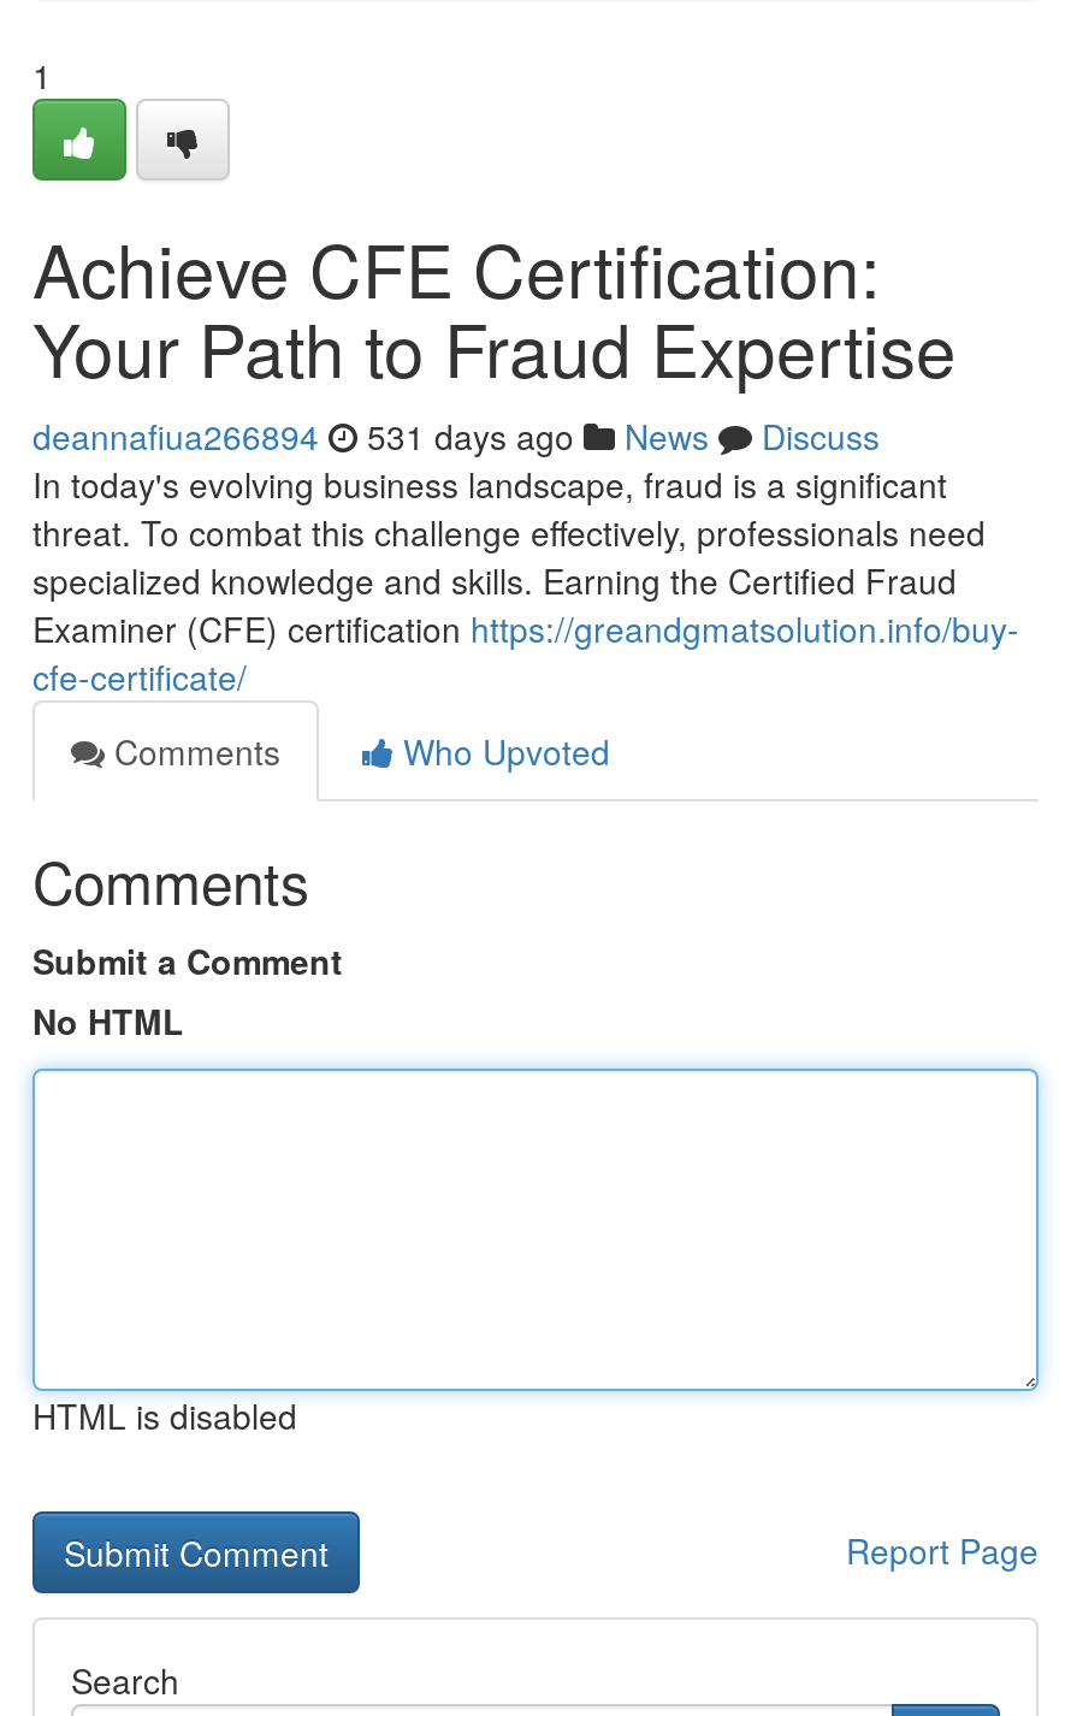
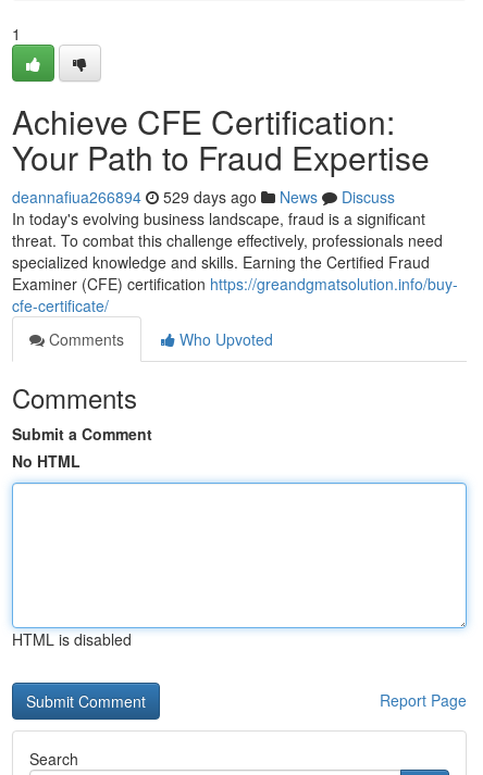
[32,412,880,460] deannafiua266894 531 days ago News Discuss -> [12,186,395,208] deannafiua266894 529 days ago News Discuss

